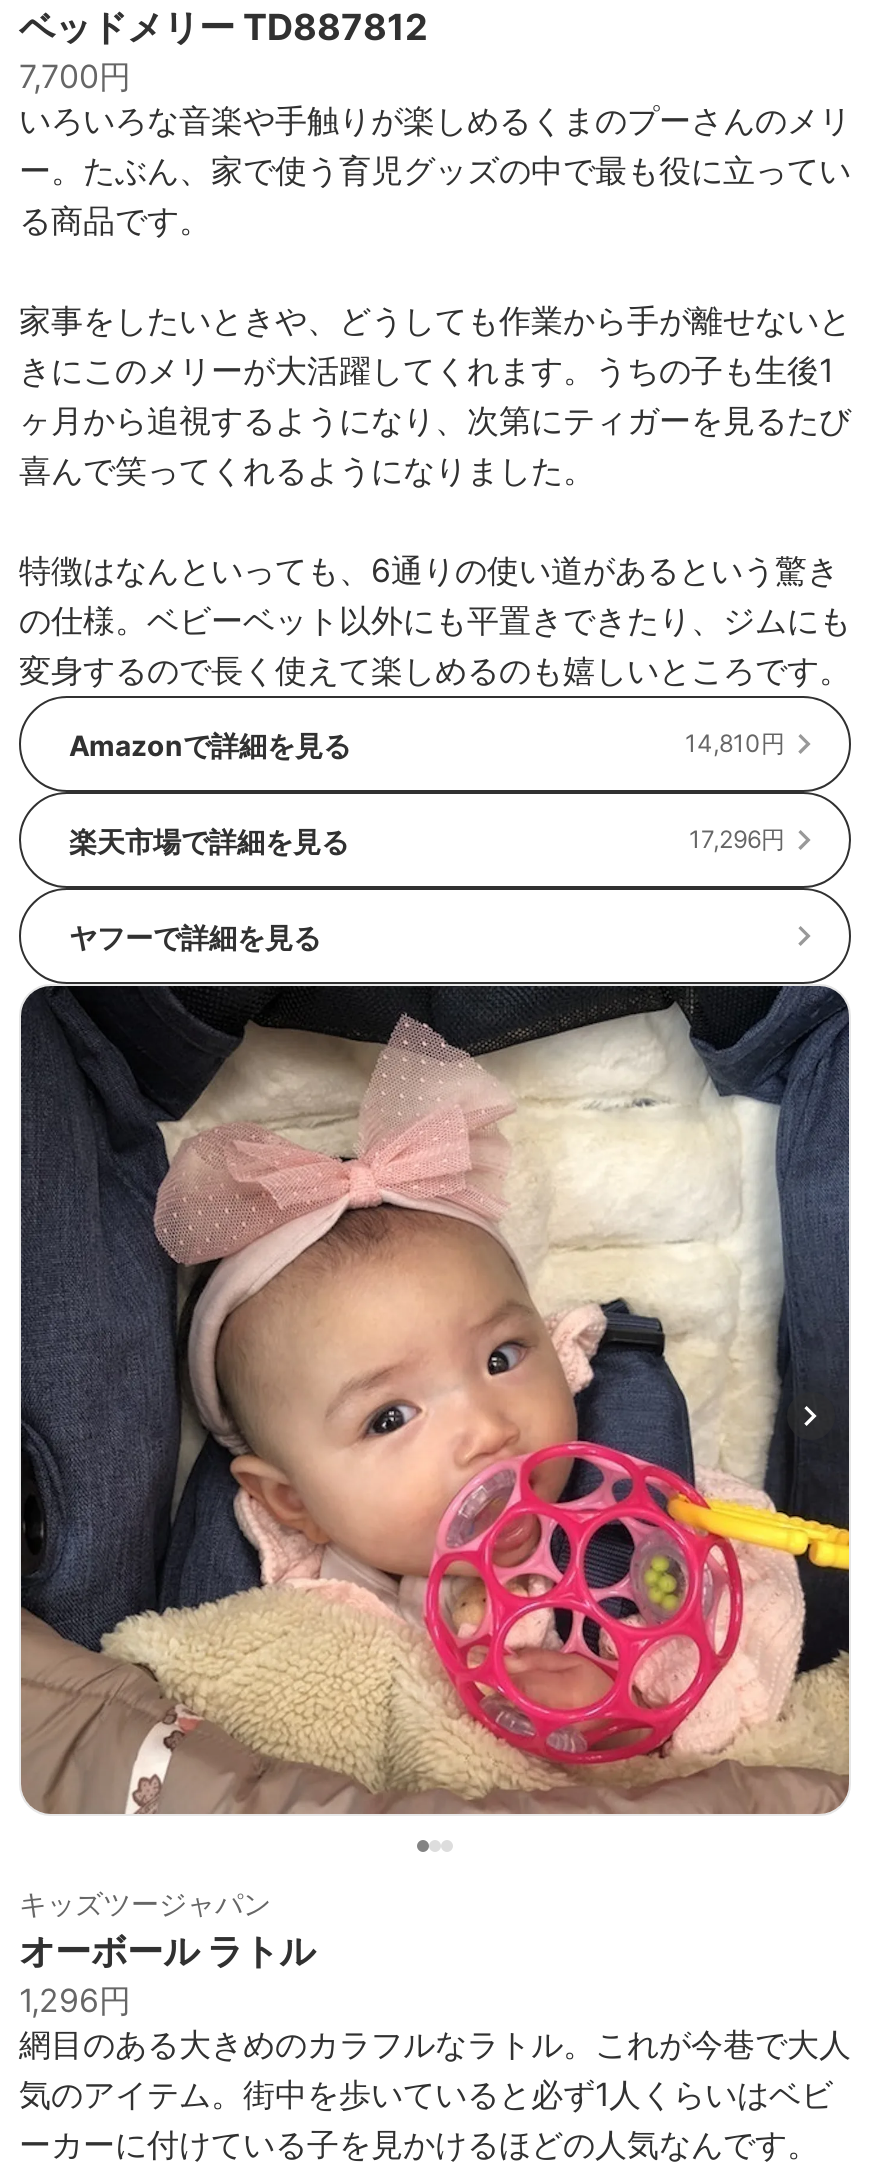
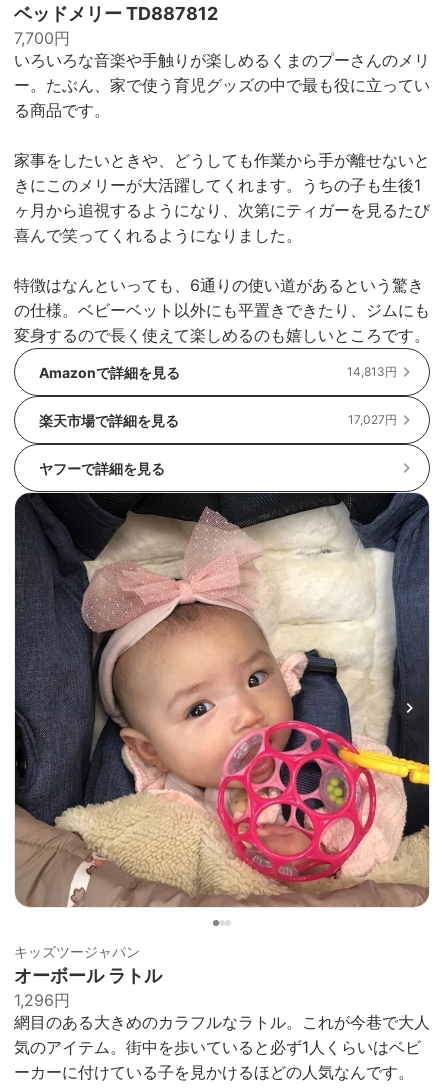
[685,728,785,758] 14,810円 -> [347,364,397,379] 14,813円
[689,824,785,854] 17,296円 -> [348,412,397,427] 17,027円

